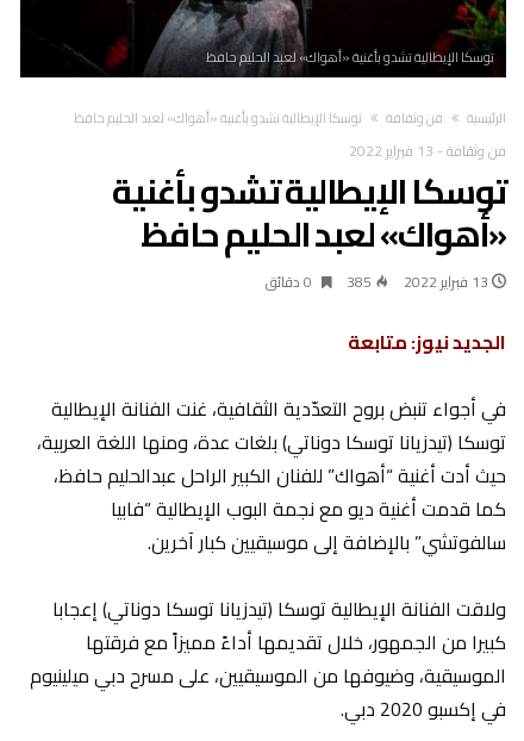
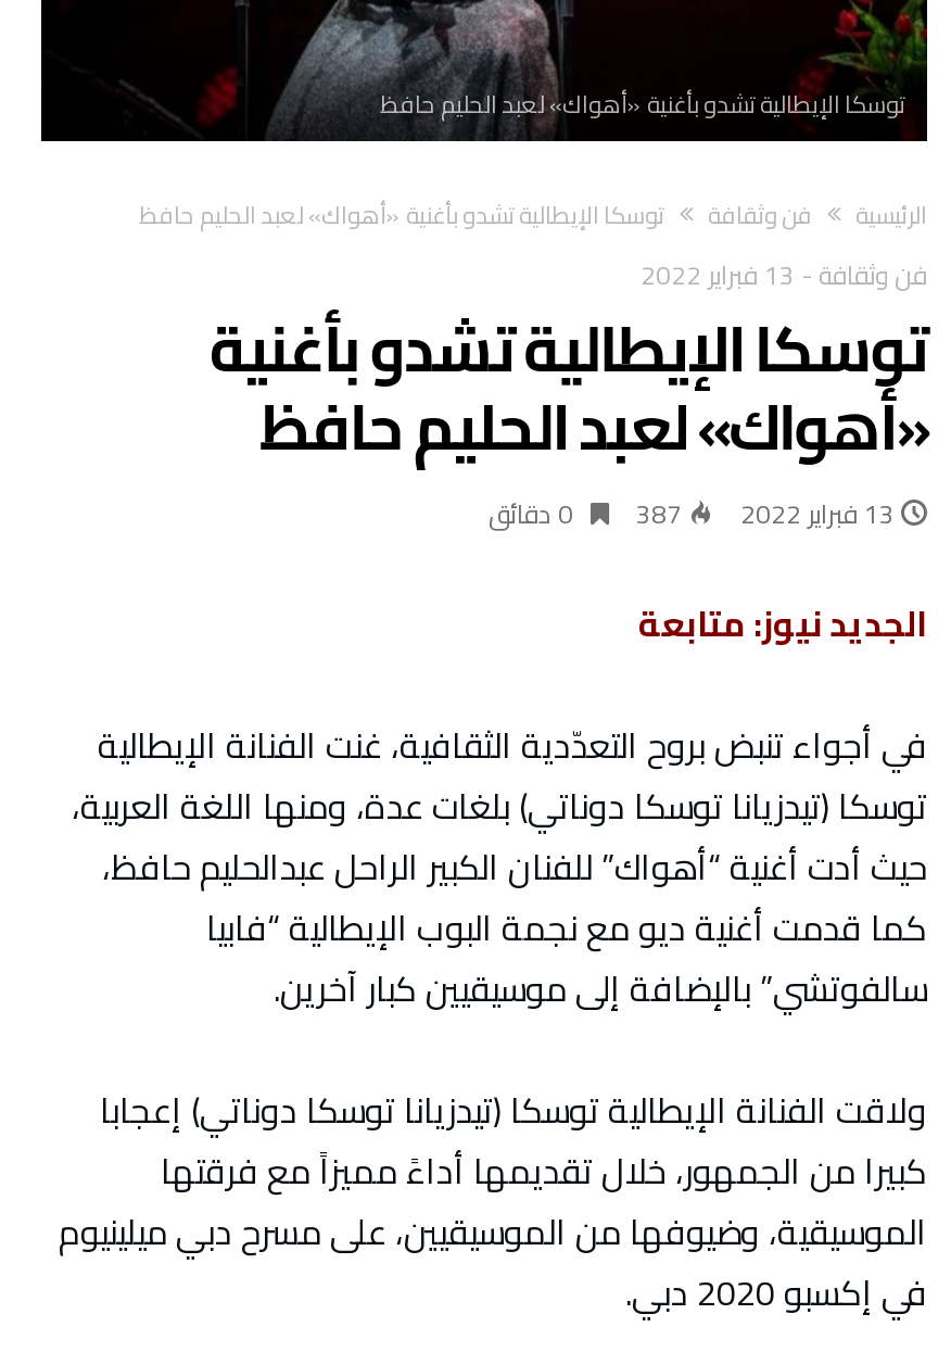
[347,268,372,295] 385 -> [636,489,682,539] 387

